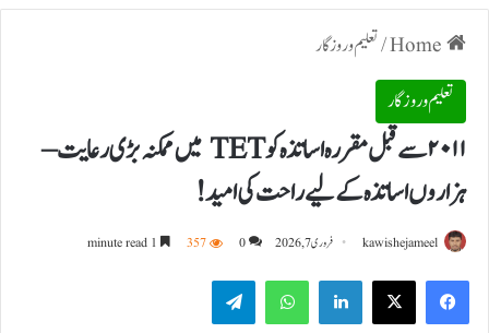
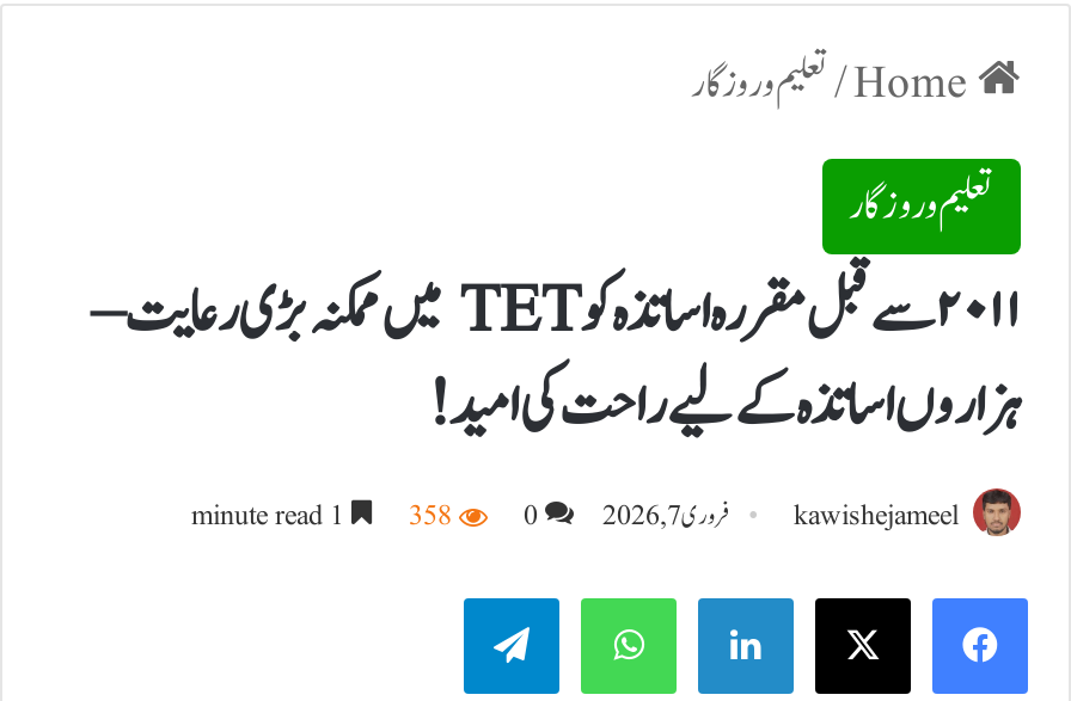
[187,234,206,253] 357 -> [409,497,452,537] 358

